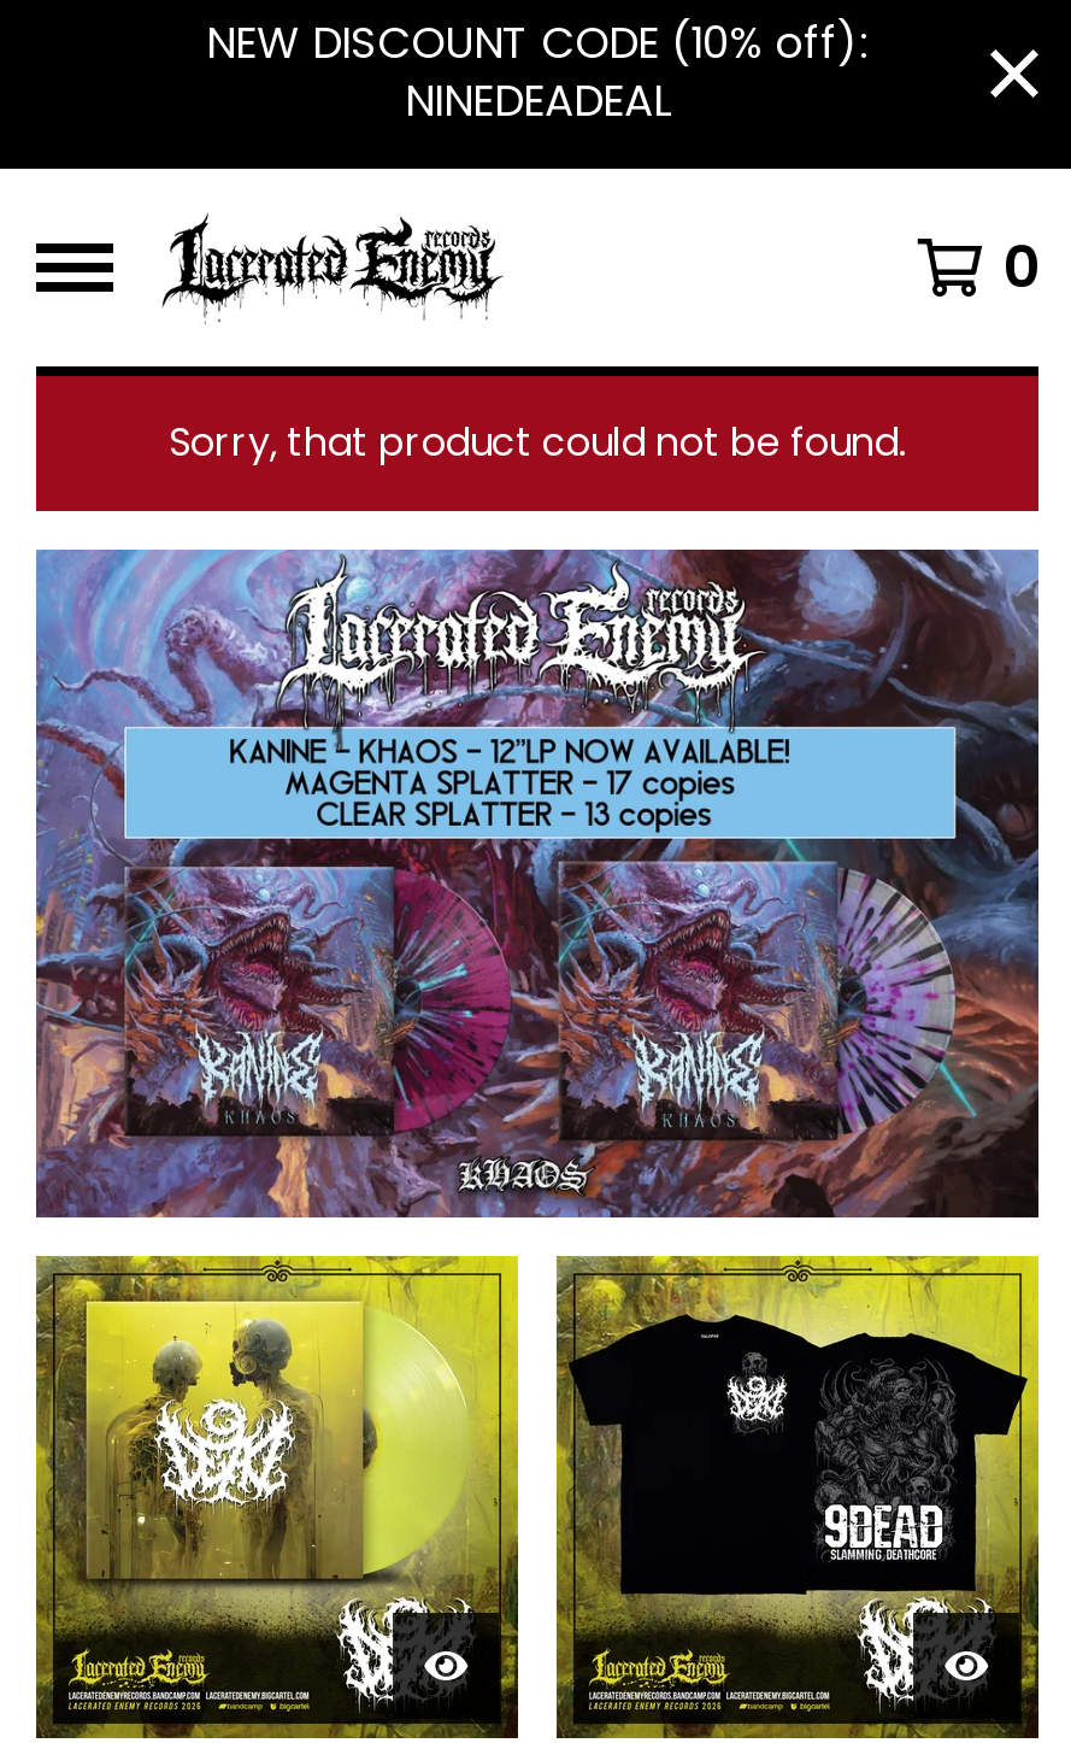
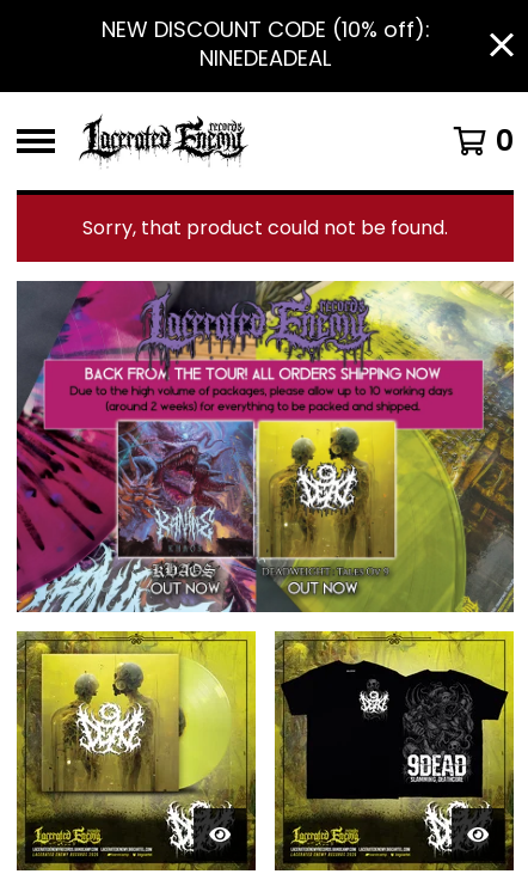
[34,547,1041,1220] [image] -> [16,280,515,613] [image]

